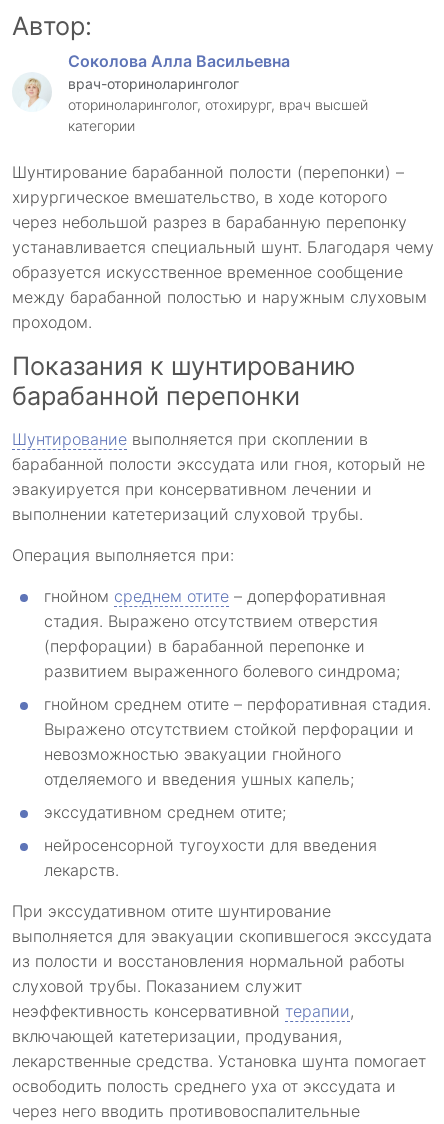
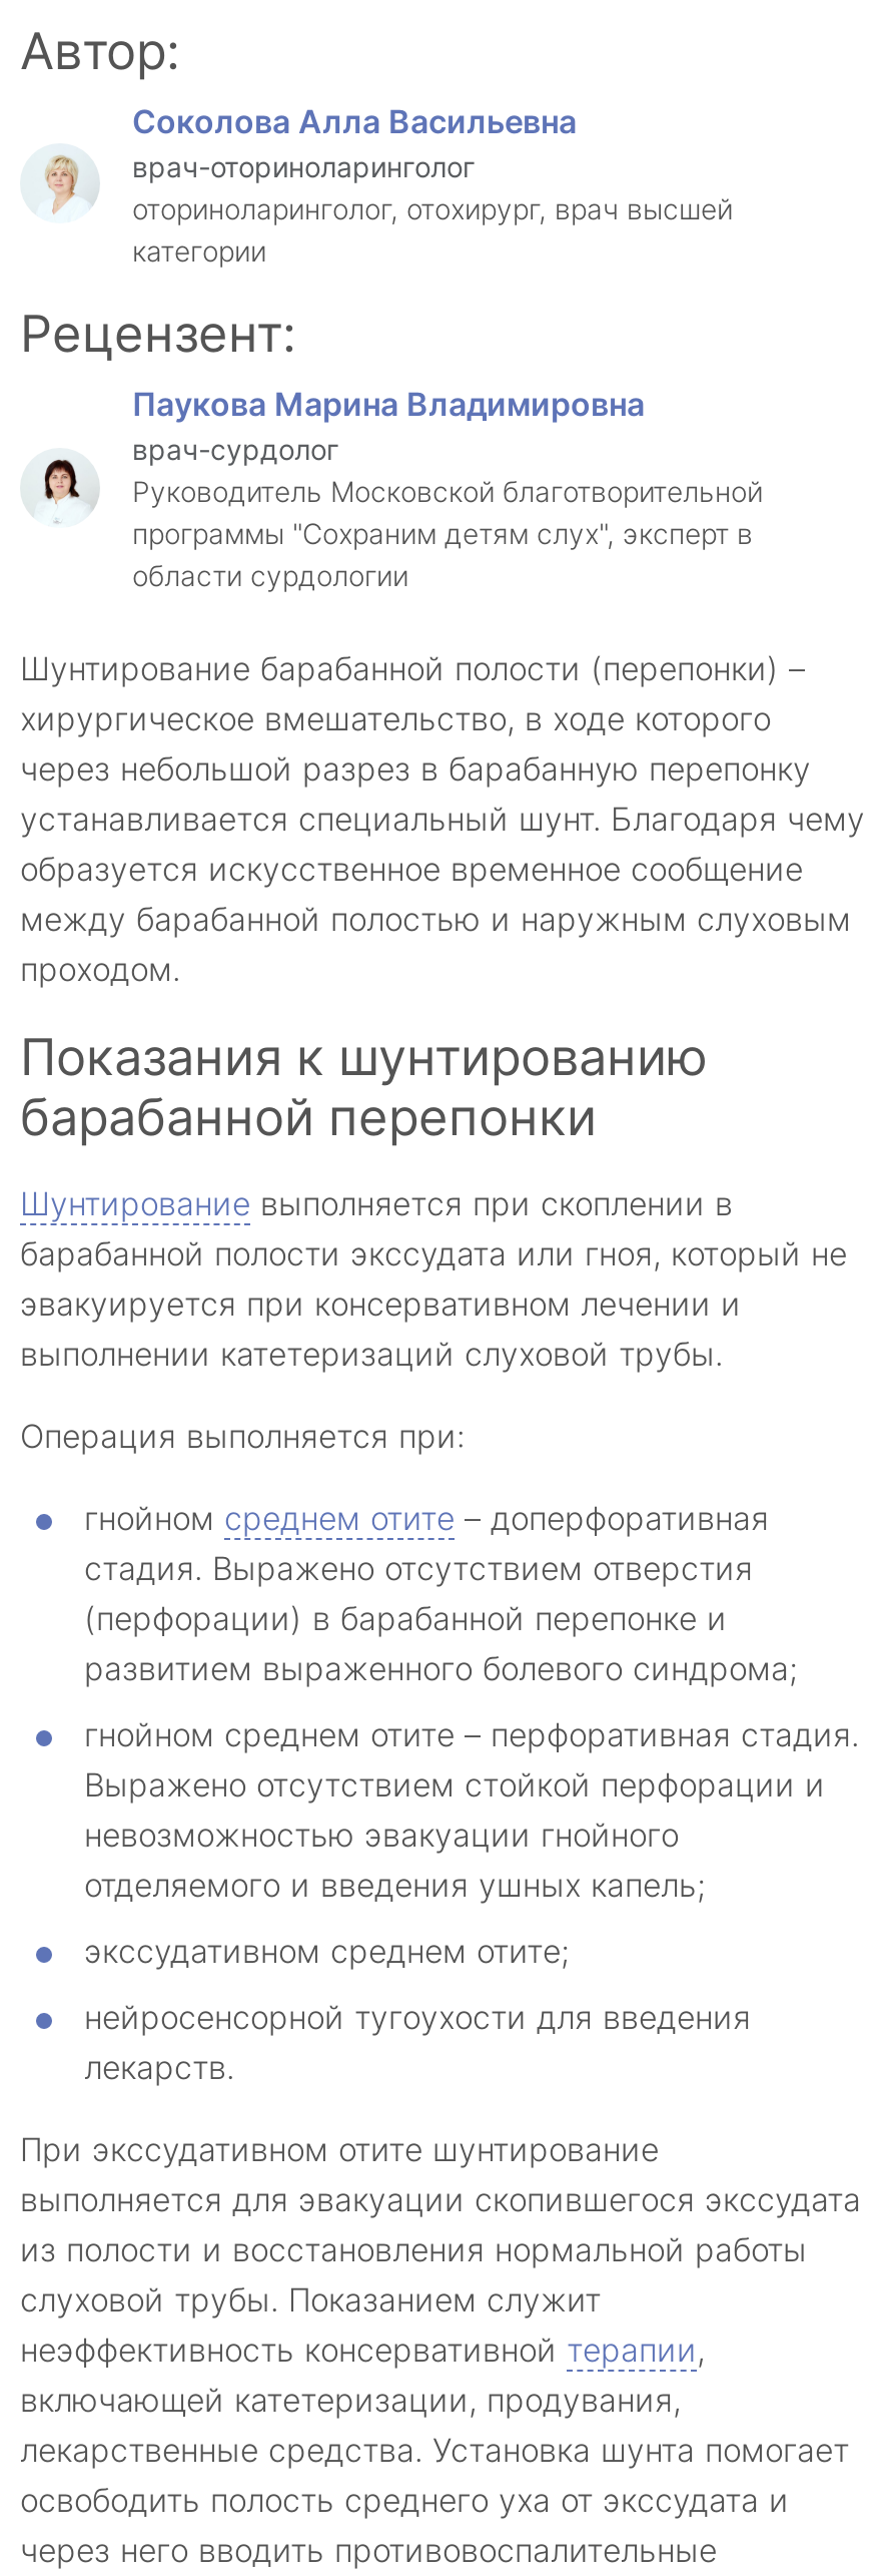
none -> [20,303,763,592] [image] | Рецензент: | Паукова Марина Владимировна | врач-сурдолог | Руководитель Московской благотворительной | программы "Сохраним детям слух", эксперт в | области сурдологии

